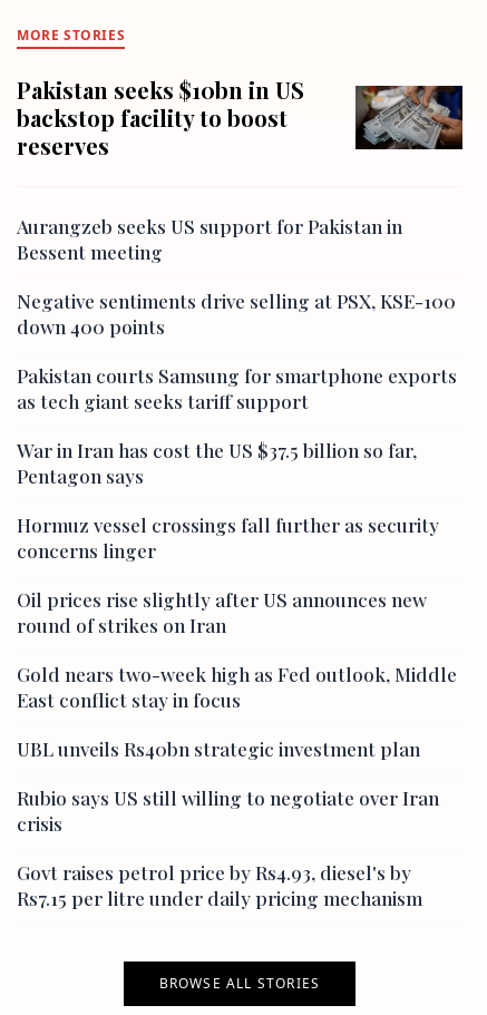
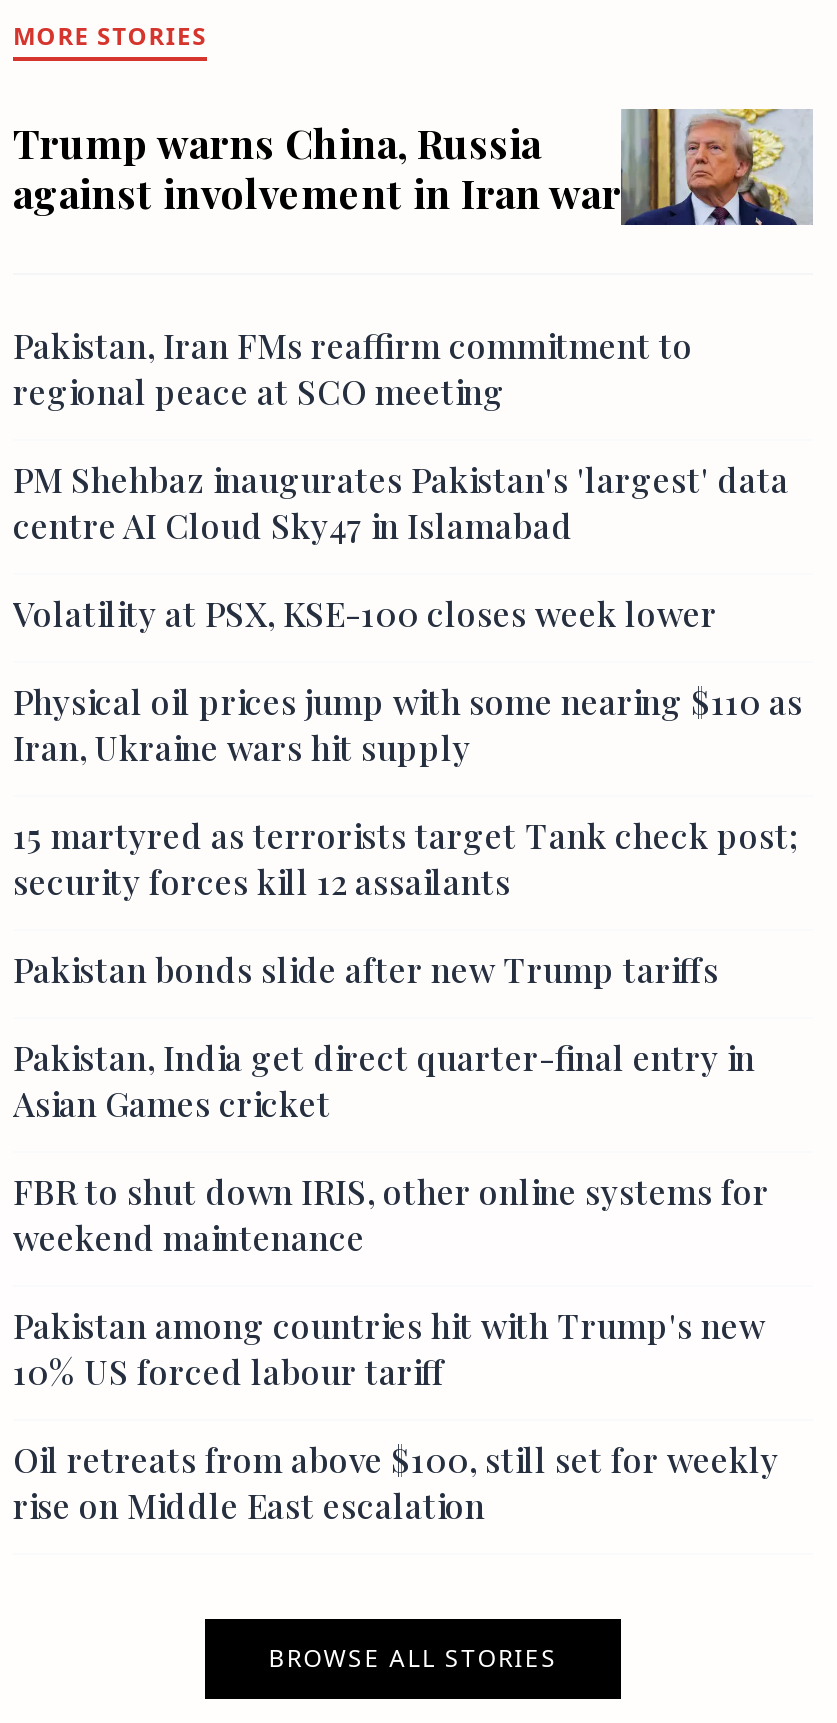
[17,75,304,161] Pakistan seeks $10bn in US | backstop facility to boost | reserves -> [13,115,621,219] Trump warns China, Russia | against involvement in Iran war
[355,85,464,150] [image] -> [621,107,813,227] [image]
[17,214,402,264] Aurangzeb seeks US support for Pakistan in | Bessent meeting -> [13,323,693,413] Pakistan, Iran FMs reaffirm commitment to | regional peace at SCO meeting
[17,289,456,339] Negative sentiments drive selling at PSX, KSE-100 | down 400 points -> [13,457,789,547] PM Shehbaz inaugurates Pakistan's 'largest' data | centre AI Cloud Sky47 in Islamabad
[17,363,457,414] Pakistan courts Samsung for smartphone exports | as tech giant seeks tariff support -> [13,591,717,635] Volatility at PSX, KSE-100 closes week lower
[17,438,417,488] War in Iran has cost the US $37.5 billion so far, | Pentagon says -> [13,679,803,769] Physical oil prices jump with some nearing $110 as | Iran, Ukraine wars hit supply
[17,513,439,563] Hormuz vessel crossings fall further as security | concerns linger -> [13,813,797,903] 15 martyred as terrorists target Tank check post; | security forces kill 12 assailants
[17,587,427,638] Oil prices rise slightly after US announces new | round of strikes on Iran -> [13,947,719,991] Pakistan bonds slide after new Trump tariffs
[17,662,457,712] Gold nears two-week high as Fed outlook, Middle | East conflict stay in focus -> [13,1035,755,1125] Pakistan, India get direct quarter-final entry in | Asian Games cricket
[17,737,420,761] UBL unveils Rs40bn strategic investment plan -> [13,1169,769,1259] FBR to shut down IRIS, other online systems for | weekend maintenance
[17,786,439,836] Rubio says US still willing to negotiate over Iran | crisis -> [13,1303,765,1393] Pakistan among countries hit with Trump's new | 10% US forced labour tariff
[17,860,422,910] Govt raises petrol price by Rs4.93, diesel's by | Rs7.15 per litre under daily pricing mechanism -> [13,1437,779,1527] Oil retreats from above $100, still set for weekly | rise on Middle East escalation

